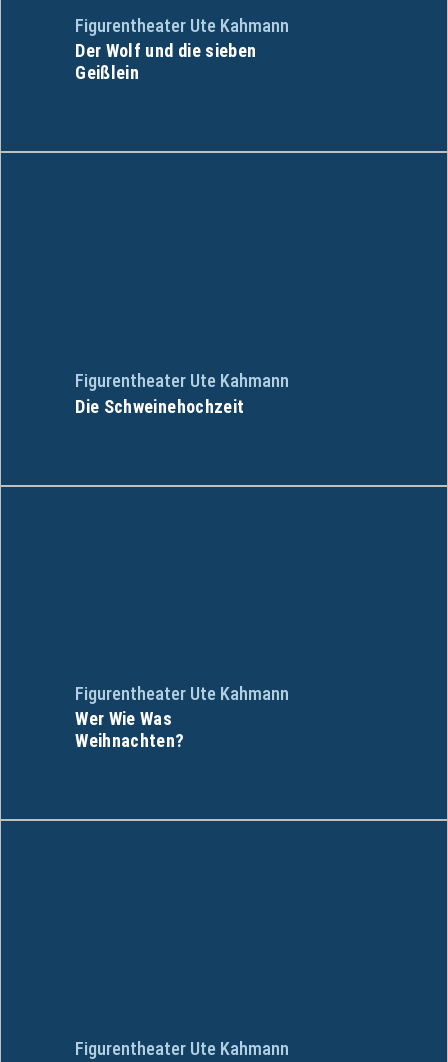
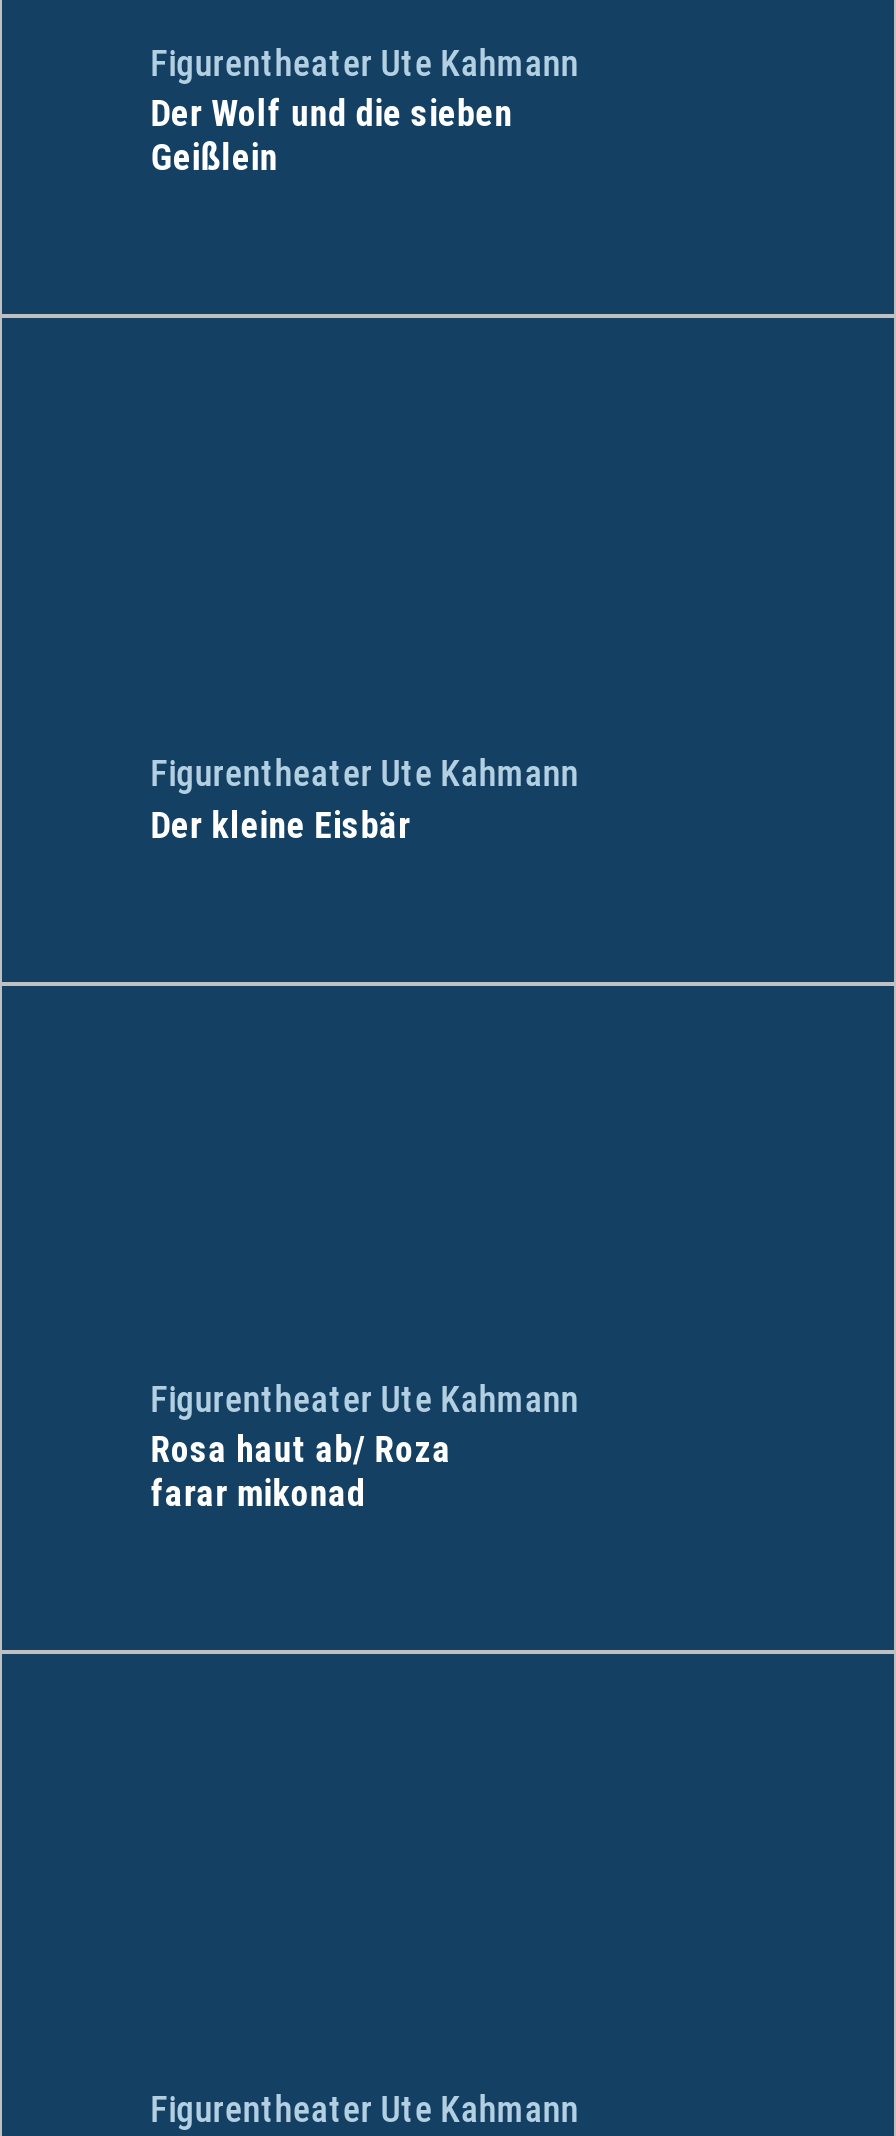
[75,396,244,417] Die Schweinehochzeit -> [150,804,411,846] Der kleine Eisbär
[75,708,184,751] Wer Wie Was | Weihnachten? -> [150,1428,451,1514] Rosa haut ab/ Roza | farar mikonad

